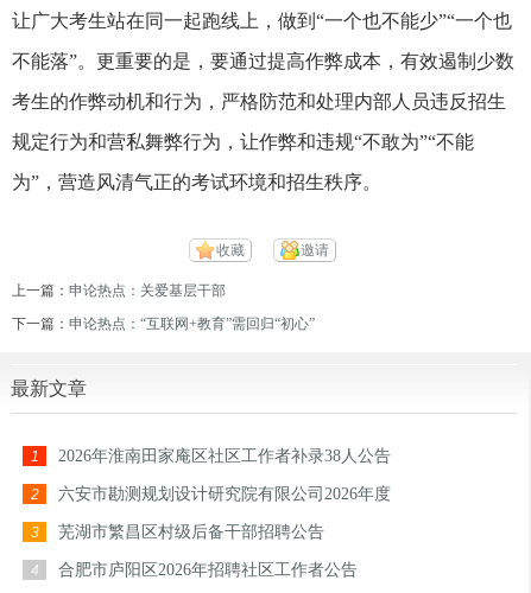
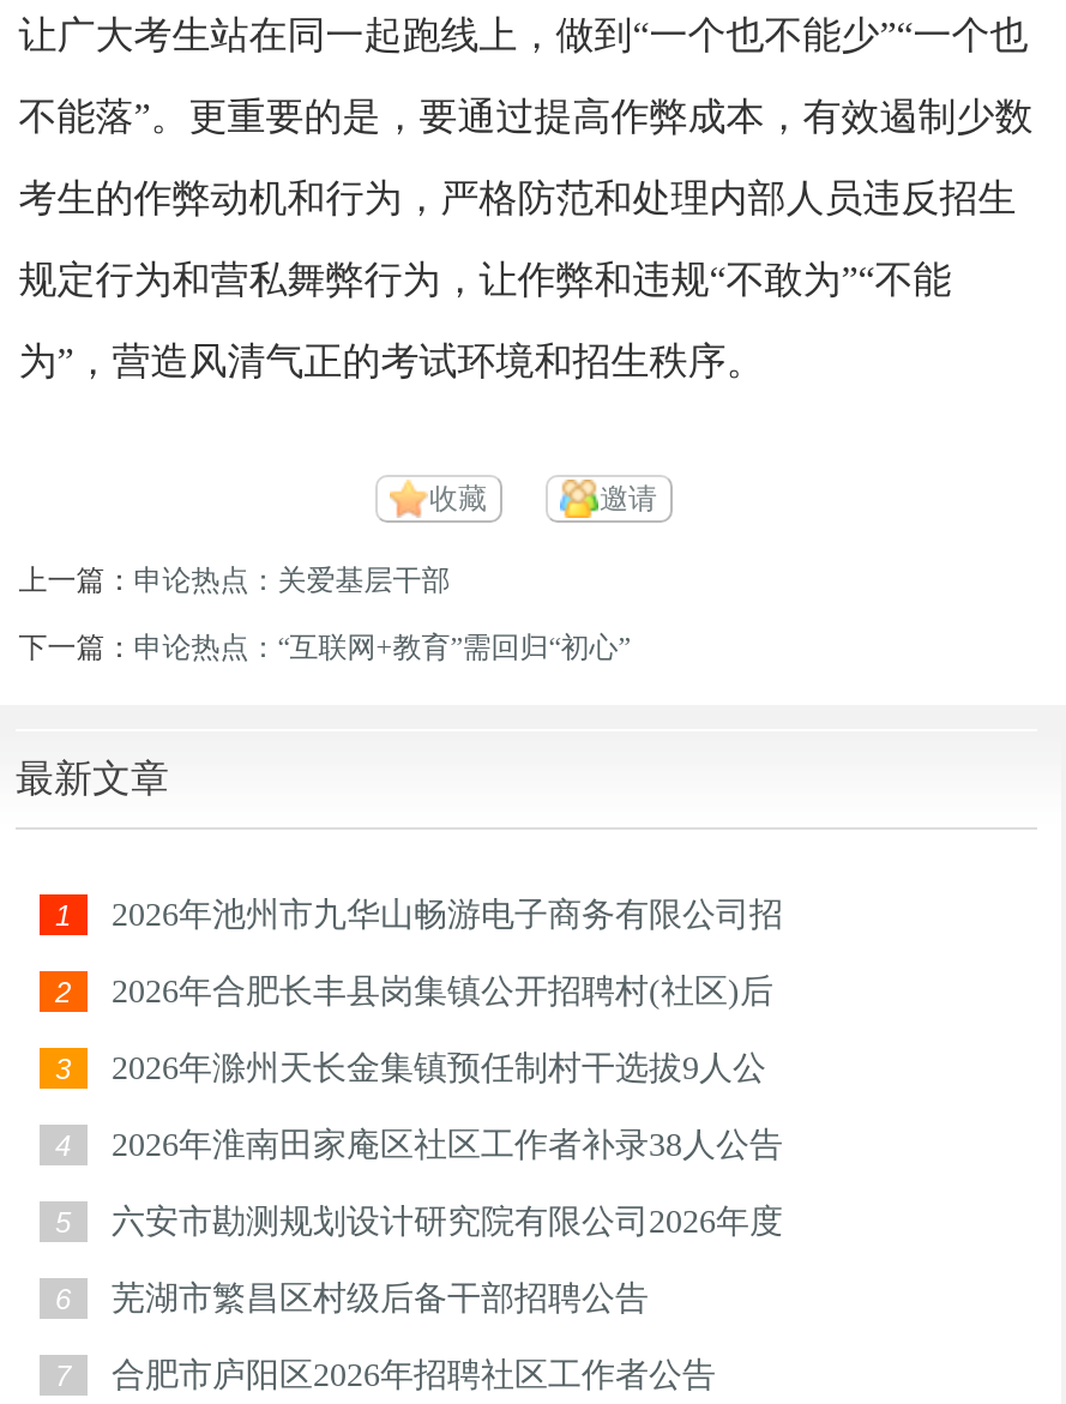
none -> [55,897,783,1163] 2026年池州市九华山畅游电子商务有限公司招 | 2 | 2026年合肥长丰县岗集镇公开招聘村(社区)后 | 3 | 2026年滁州天长金集镇预任制村干选拔9人公 | 4
[30,485,391,503] 2 六安市勘测规划设计研究院有限公司2026年度 -> [55,1204,783,1240] 5 六安市勘测规划设计研究院有限公司2026年度
[30,523,324,541] 3 芜湖市繁昌区村级后备干部招聘公告 -> [55,1281,649,1316] 6 芜湖市繁昌区村级后备干部招聘公告
[30,561,358,579] 4 合肥市庐阳区2026年招聘社区工作者公告 -> [55,1357,716,1393] 7 合肥市庐阳区2026年招聘社区工作者公告

